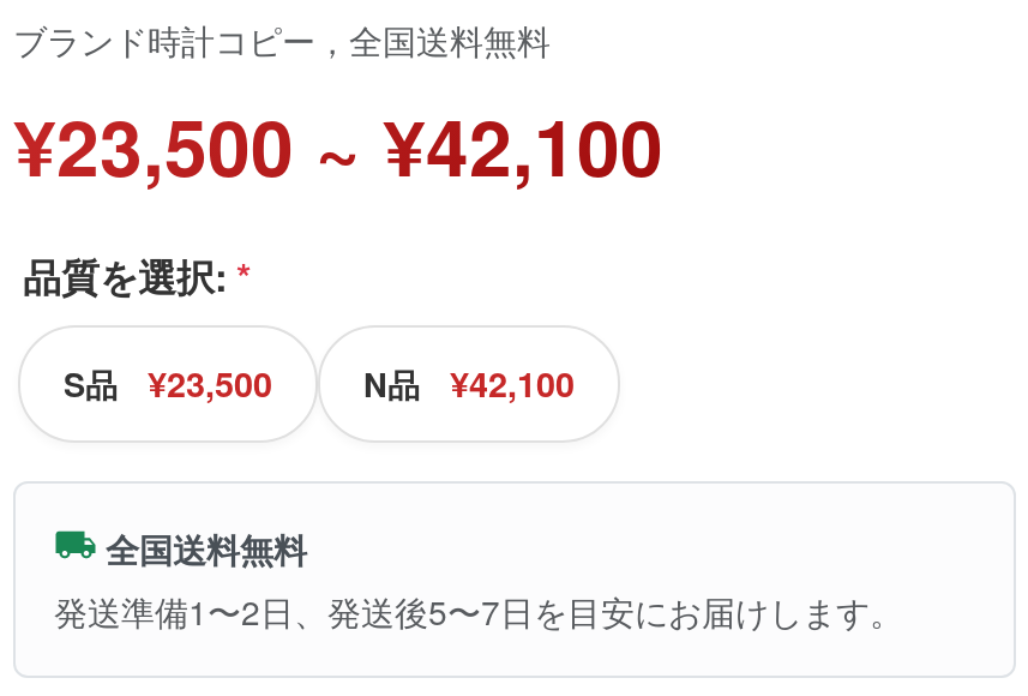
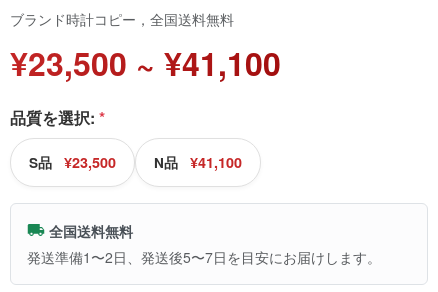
[13,89,663,200] ¥23,500 ~ ¥42,100 -> [10,40,281,86] ¥23,500 ~ ¥41,100
[64,358,575,406] S品 ¥23,500 N品 ¥42,100 -> [29,152,242,172] S品 ¥23,500 N品 ¥41,100

